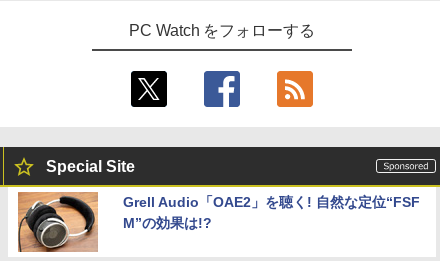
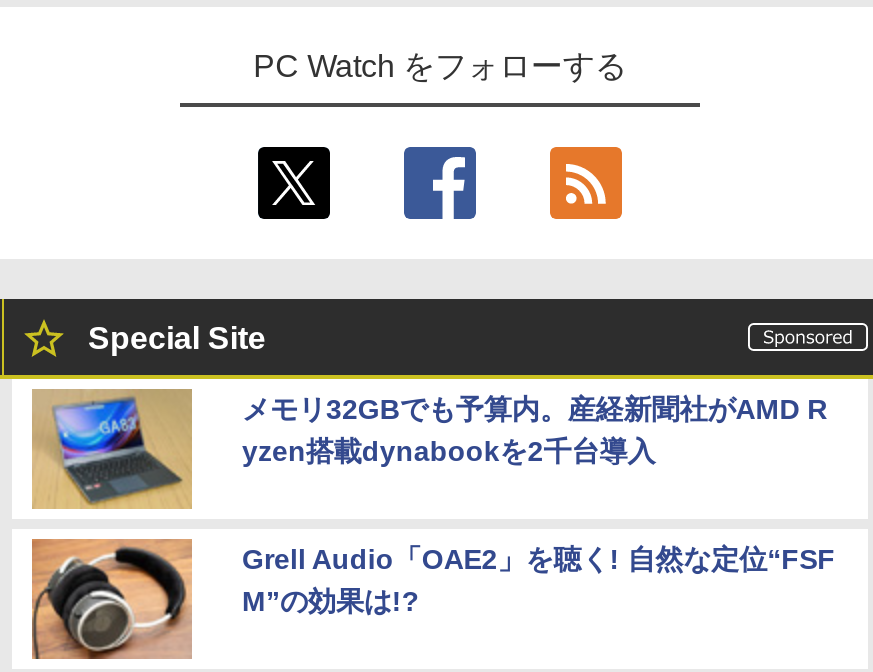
none -> [32,391,827,511] [image] | メモリ32GBでも予算内。産経新聞社がAMD R | yzen搭載dynabookを2千台導入

